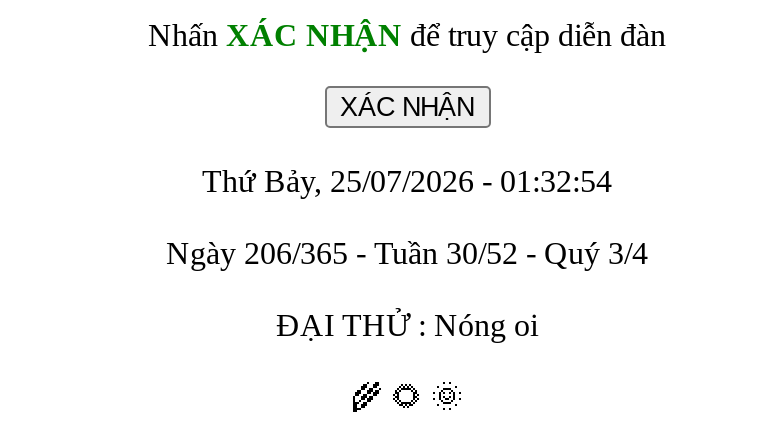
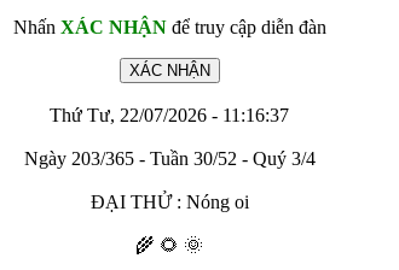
[202,164,612,198] Thứ Bảy, 25/07/2026 - 01:32:54 -> [50,105,289,125] Thứ Tư, 22/07/2026 - 11:16:37
[166,236,648,270] Ngày 206/365 - Tuần 30/52 - Quý 3/4 -> [24,148,315,169] Ngày 203/365 - Tuần 30/52 - Quý 3/4

